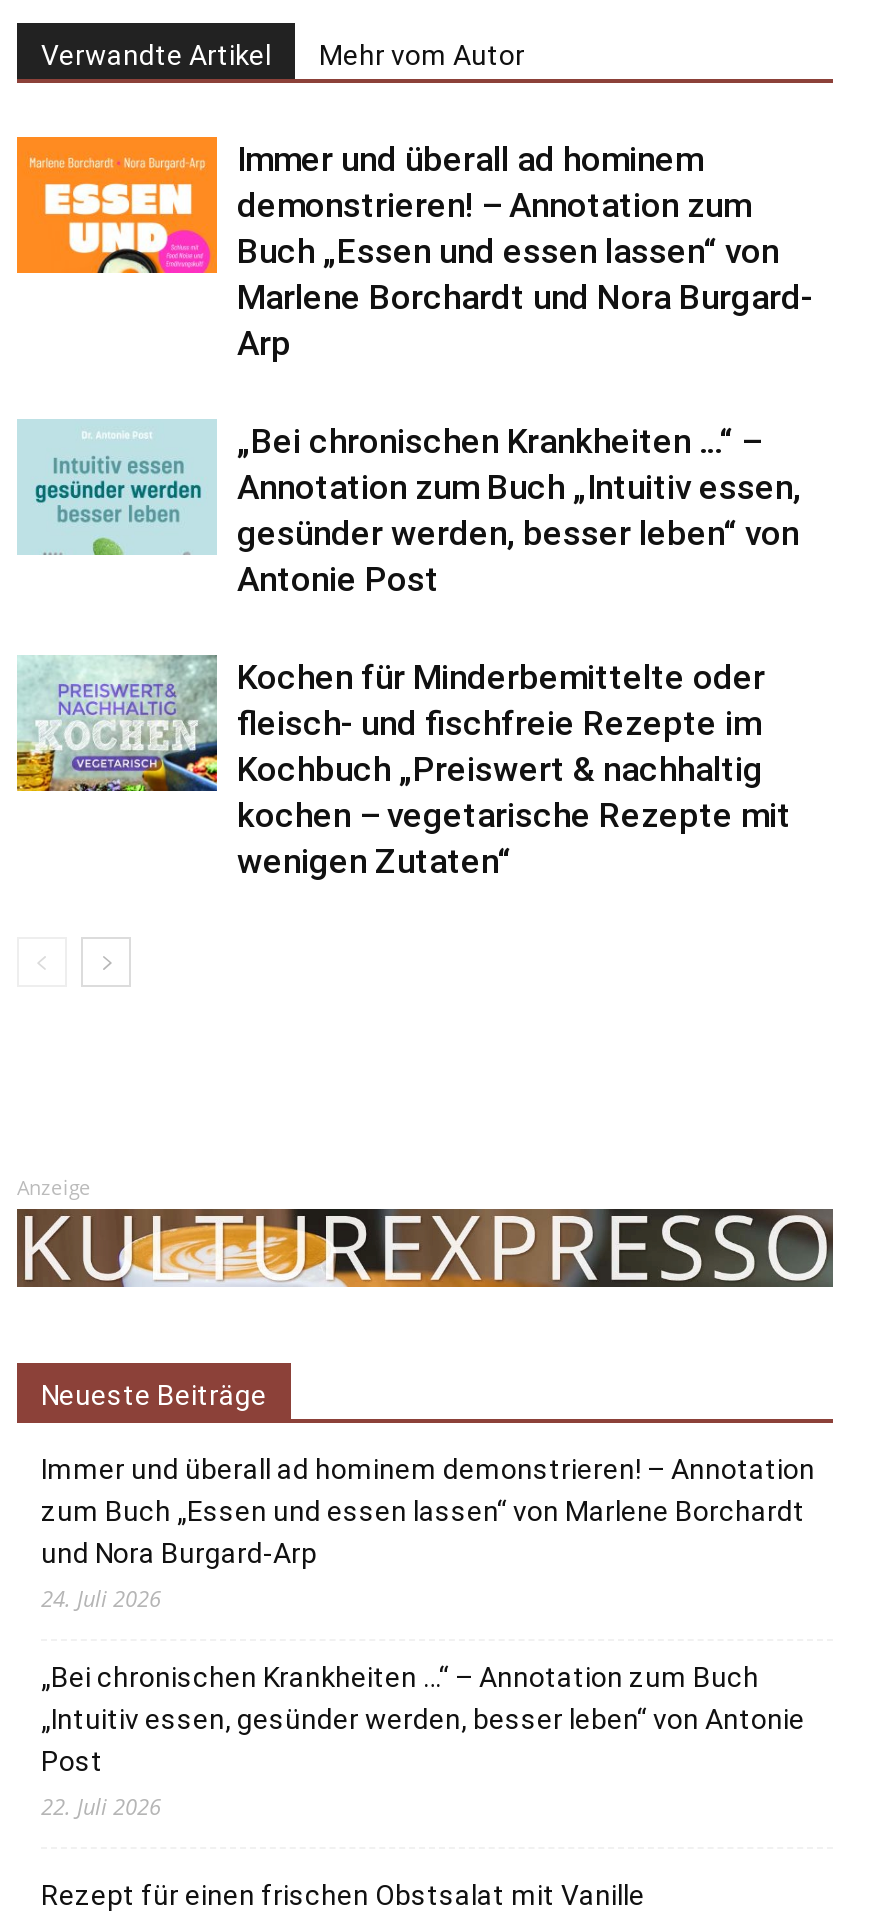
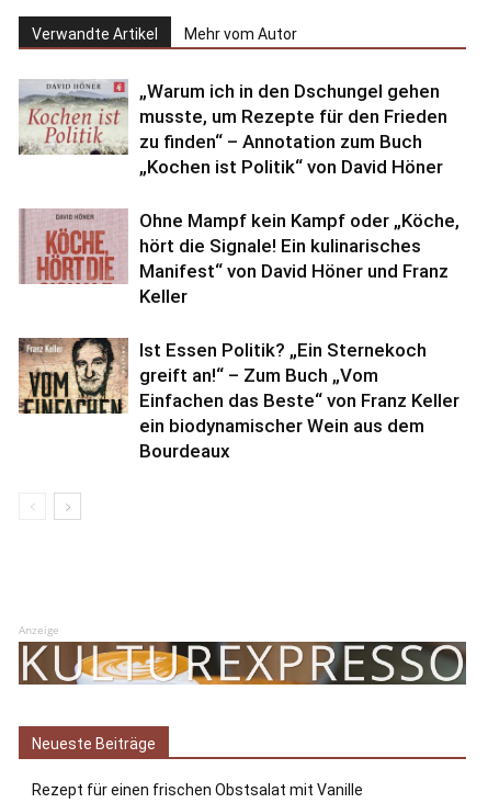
[15,134,813,362] [image] | Immer und überall ad hominem | demonstrieren! – Annotation zum | Buch „Essen und essen lassen“ von | Marlene Borchardt und Nora Burgard- | Arp -> [18,79,447,177] [image] | „Warum ich in den Dschungel gehen | musste, um Rezepte für den Frieden | zu finden“ – Annotation zum Buch | „Kochen ist Politik“ von David Höner
[17,420,801,598] [image] | „Bei chronischen Krankheiten …“ – | Annotation zum Buch „Intuitiv essen, | gesünder werden, besser leben“ von | Antonie Post -> [19,208,459,307] [image] | Ohne Mampf kein Kampf oder „Köche, | hört die Signale! Ein kulinarisches | Manifest“ von David Höner und Franz | Keller
[17,654,791,880] [image] | Kochen für Minderbemittelte oder | fleisch- und fischfreie Rezepte im | Kochbuch „Preiswert & nachhaltig | kochen – vegetarische Rezepte mit | wenigen Zutaten“ -> [18,337,459,462] [image] | Ist Essen Politik? „Ein Sternekoch | greift an!“ – Zum Buch „Vom | Einfachen das Beste“ von Franz Keller | ein biodynamischer Wein aus dem | Bourdeaux
[41,1452,815,1820] Immer und überall ad hominem demonstrieren! – Annotation | zum Buch „Essen und essen lassen“ von Marlene Borchardt | und Nora Burgard-Arp | 24. Juli 2026 | „Bei chronischen Krankheiten …“ – Annotation zum Buch | „Intuitiv essen, gesünder werden, besser leben“ von Antonie | Post | 22. Juli 2026 -> none

